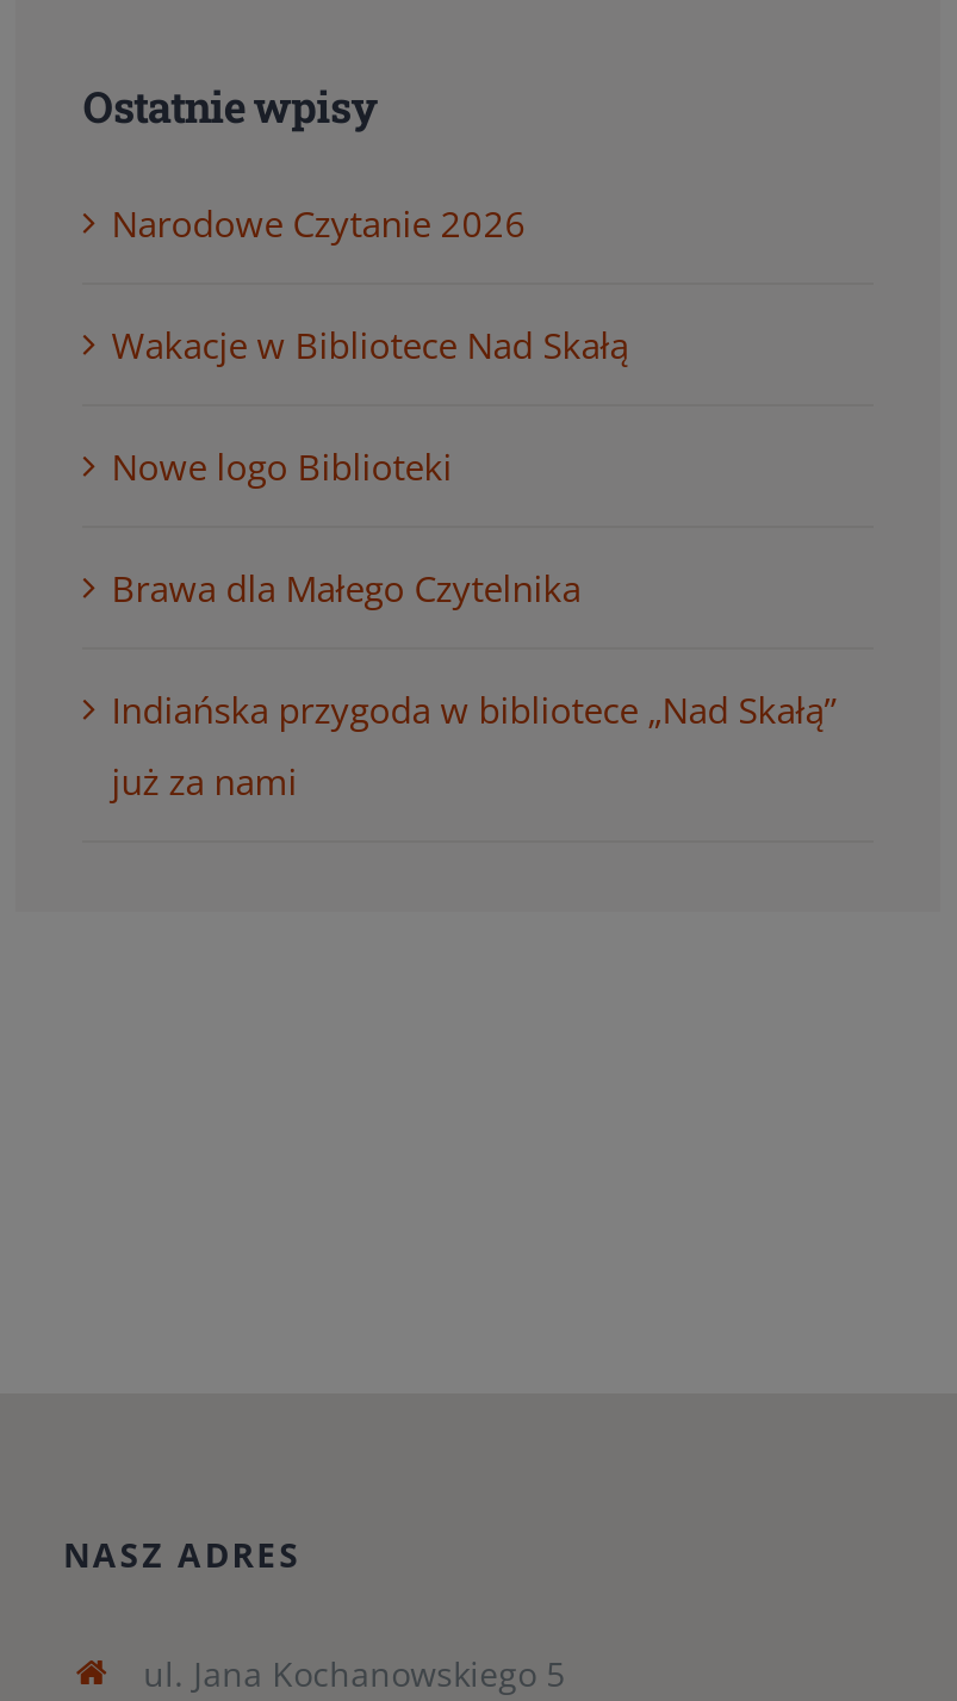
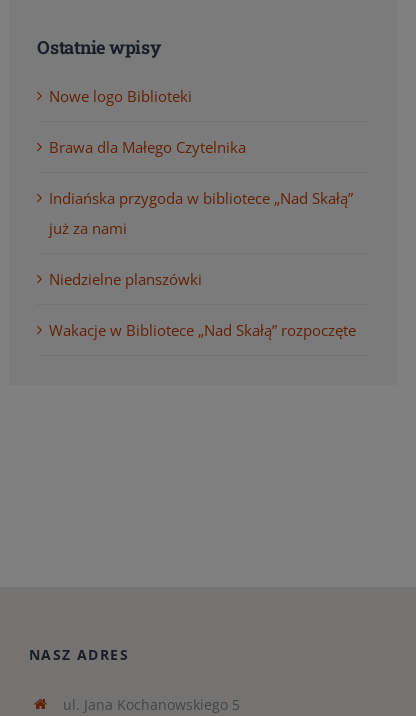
[111,200,629,369] Narodowe Czytanie 2026 | Wakacje w Bibliotece Nad Skałą -> none
moved [111,443,836,806] -> [49,86,353,238]: Nowe logo Biblioteki | Brawa dla Małego Czytelnika | Indiańska przygoda w bibliotece „Nad Skałą” | już za nami
none -> [49,269,356,340] Niedzielne planszówki | Wakacje w Bibliotece „Nad Skałą” rozpoczęte

